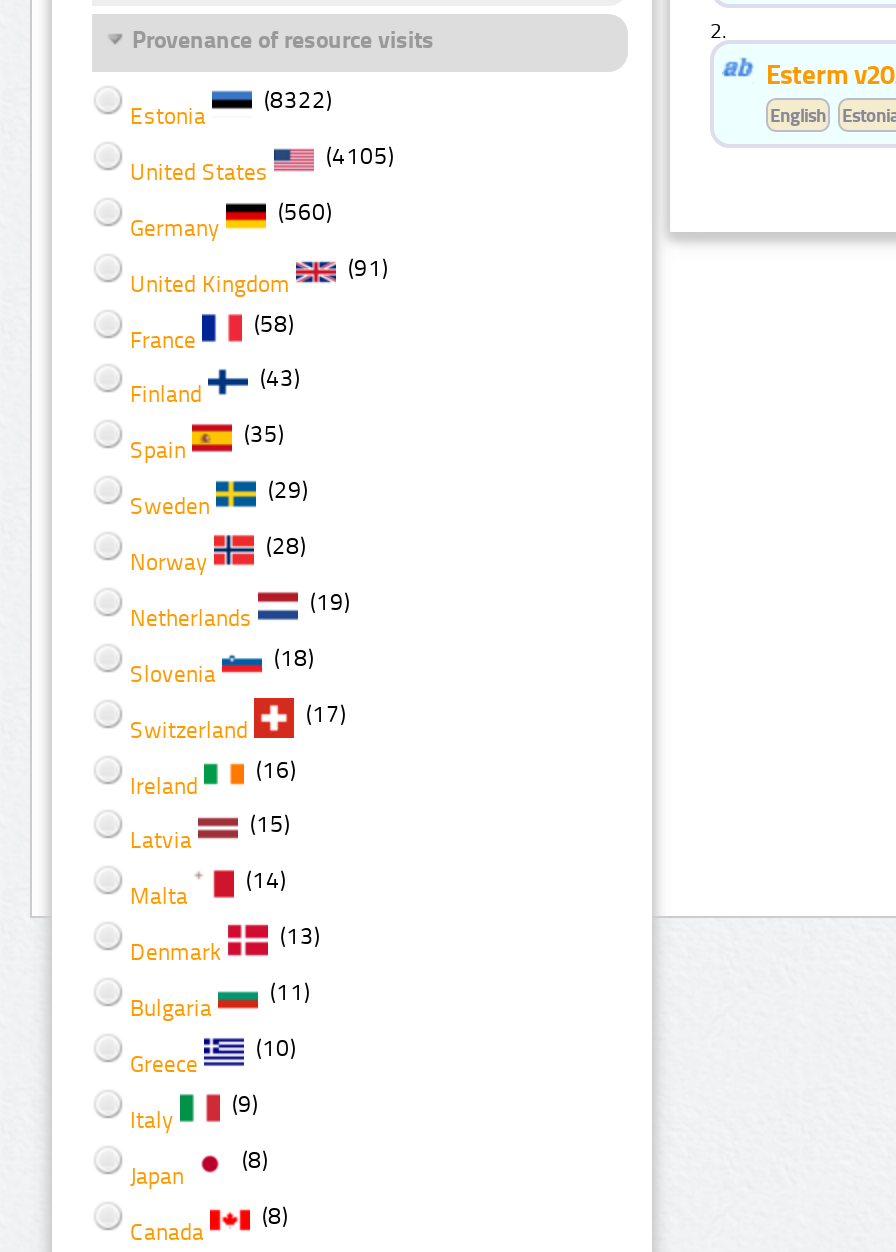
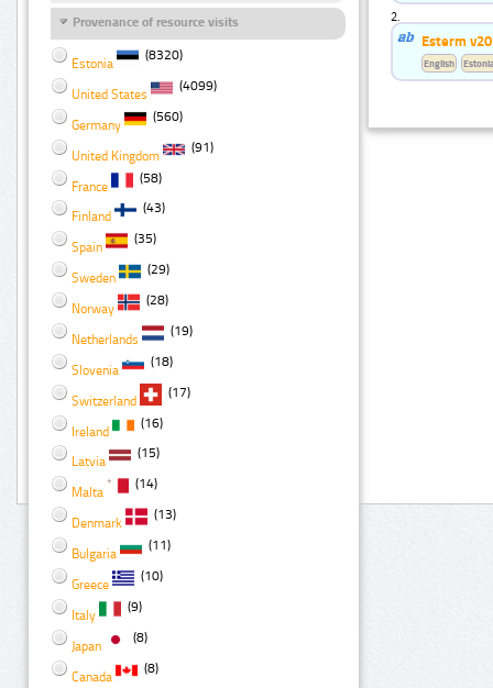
[252,86,332,114] (8322) -> [139,47,183,63] (8320)
[314,142,394,170] (4105) -> [173,78,217,93] (4099)

